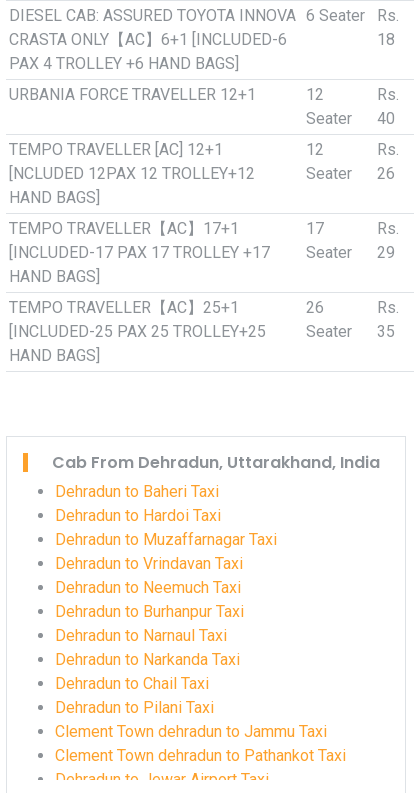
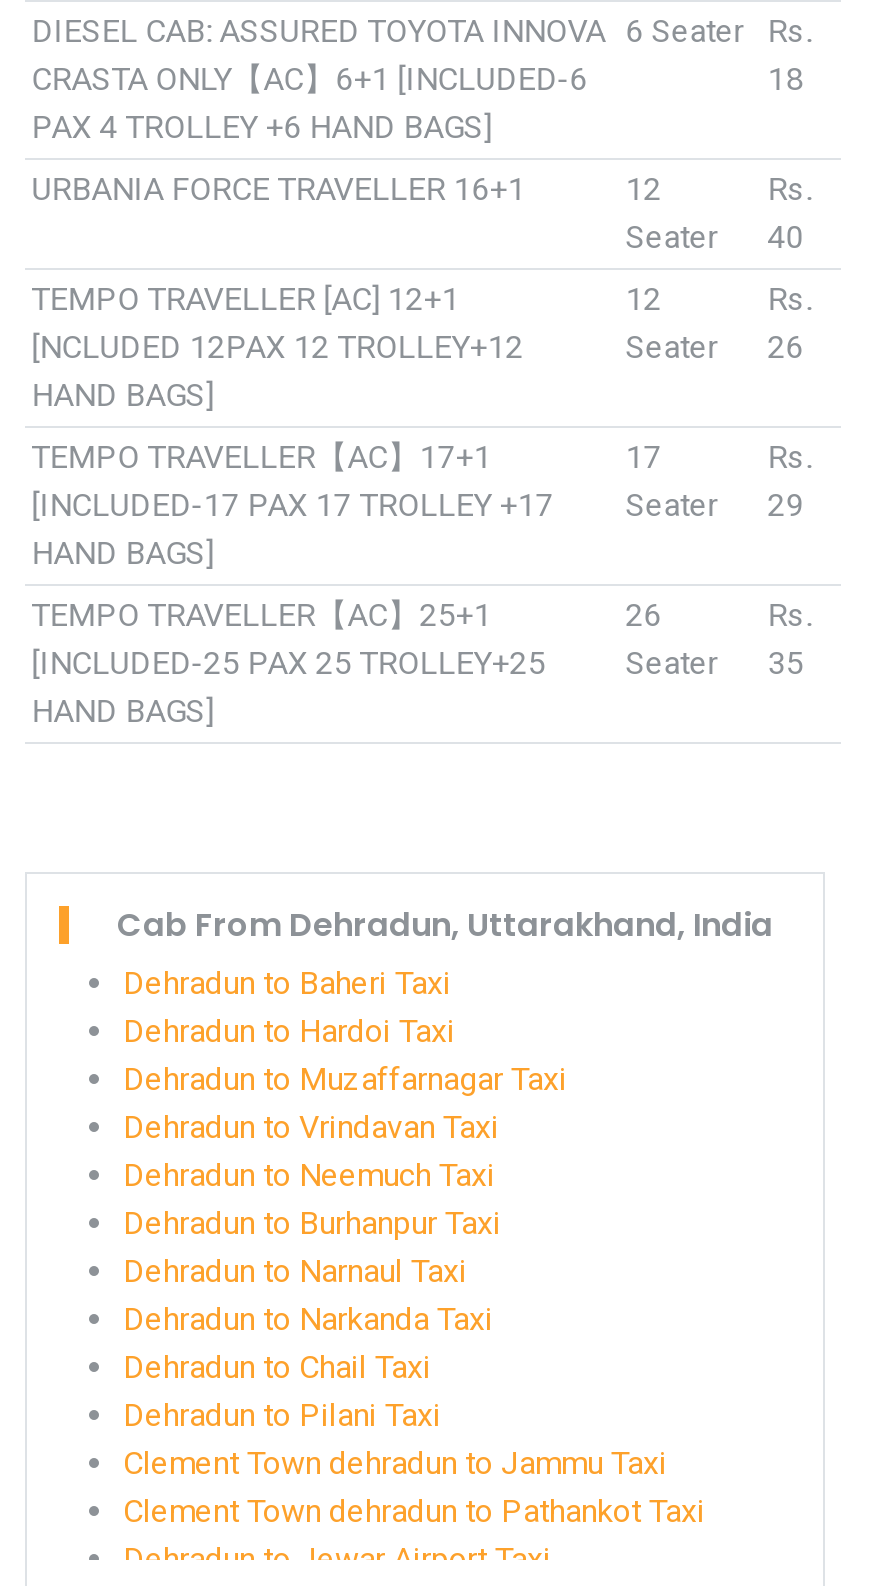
[9,85,256,104] URBANIA FORCE TRAVELLER 12+1 -> [31,170,525,208] URBANIA FORCE TRAVELLER 16+1

